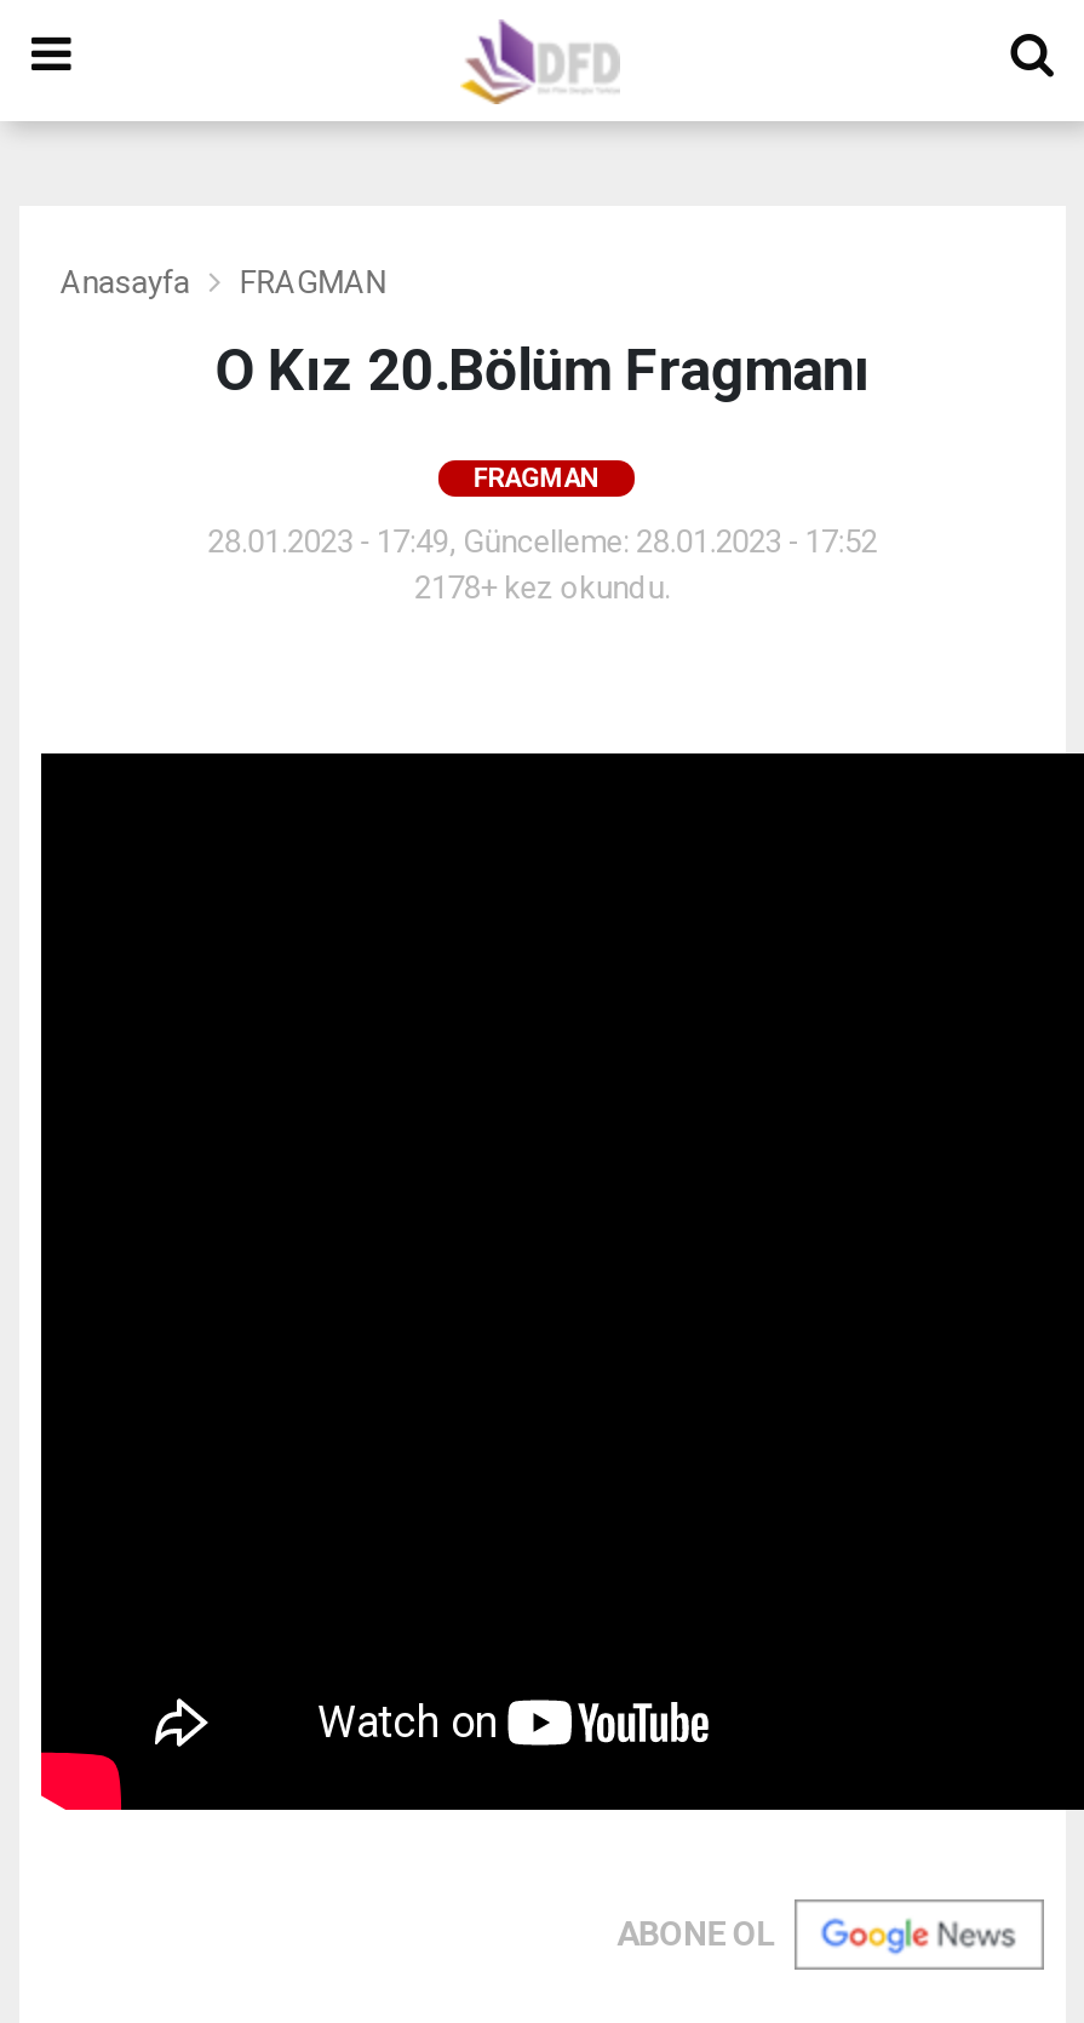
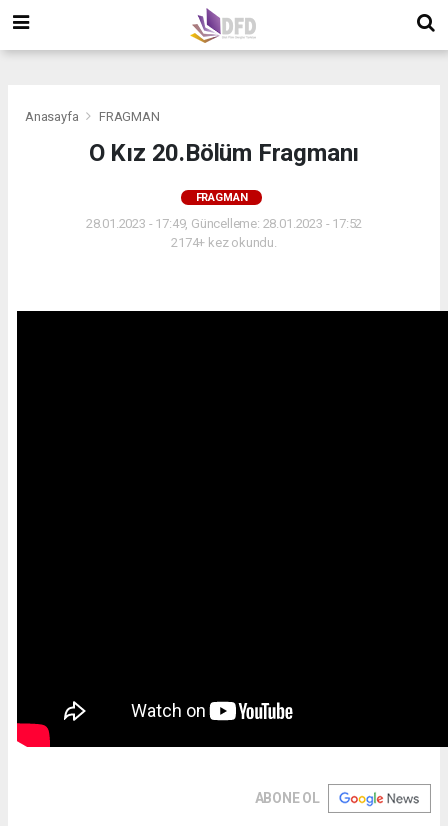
[414,569,671,605] 2178+ kez okundu. -> [171,235,277,250] 2174+ kez okundu.

